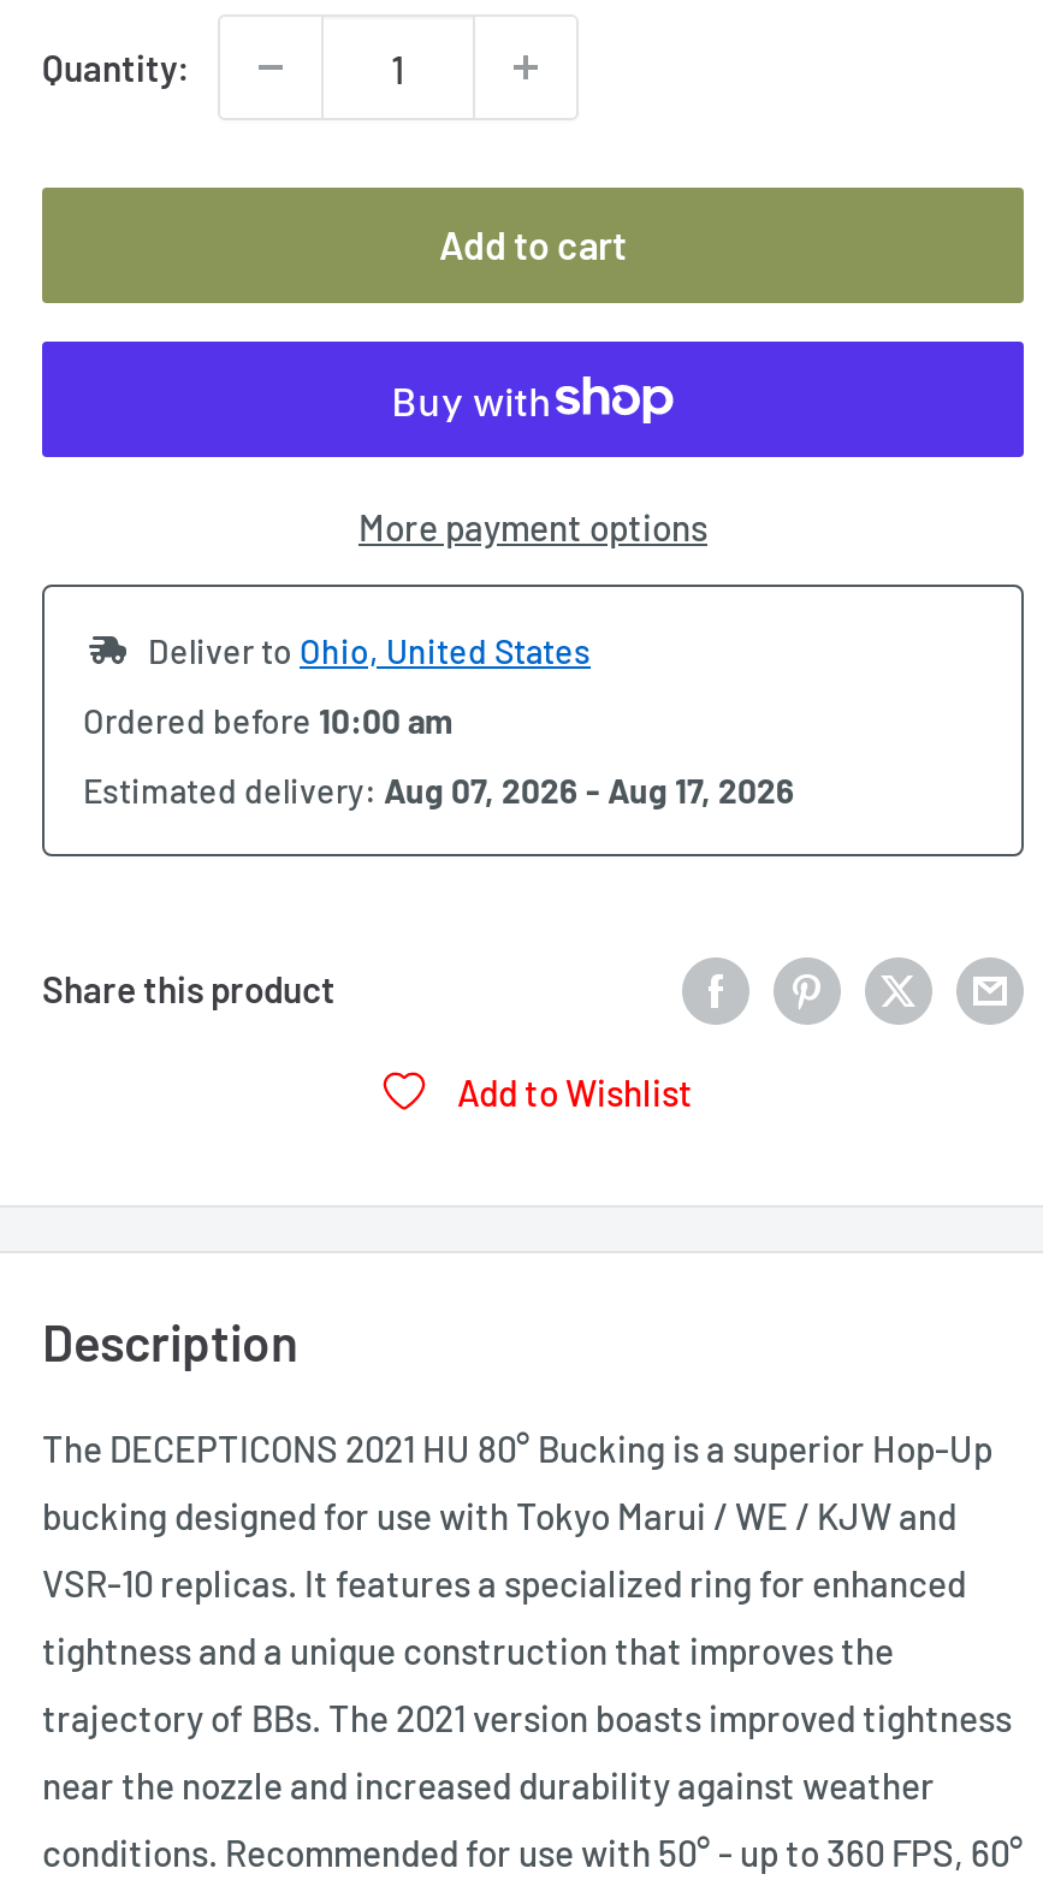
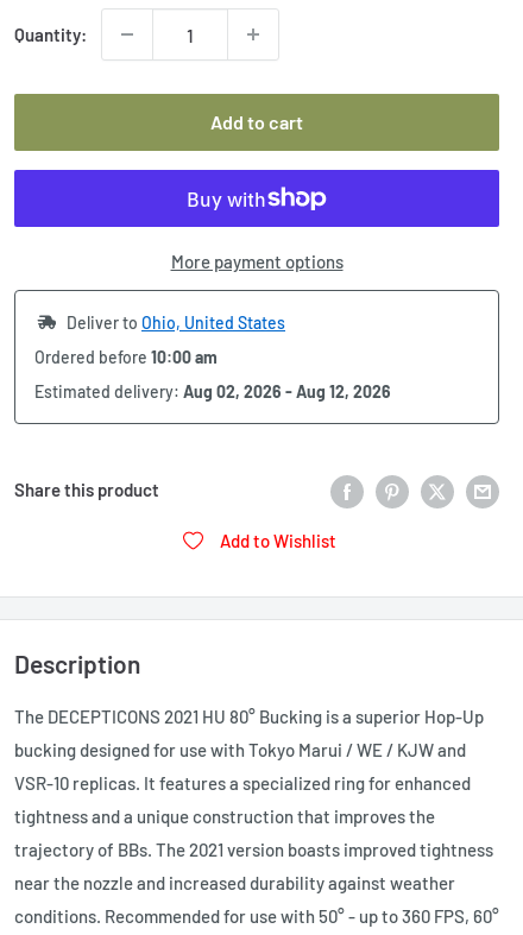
[83,771,795,812] Estimated delivery: Aug 07, 2026 - Aug 17, 2026 -> [34,382,391,402] Estimated delivery: Aug 02, 2026 - Aug 12, 2026

